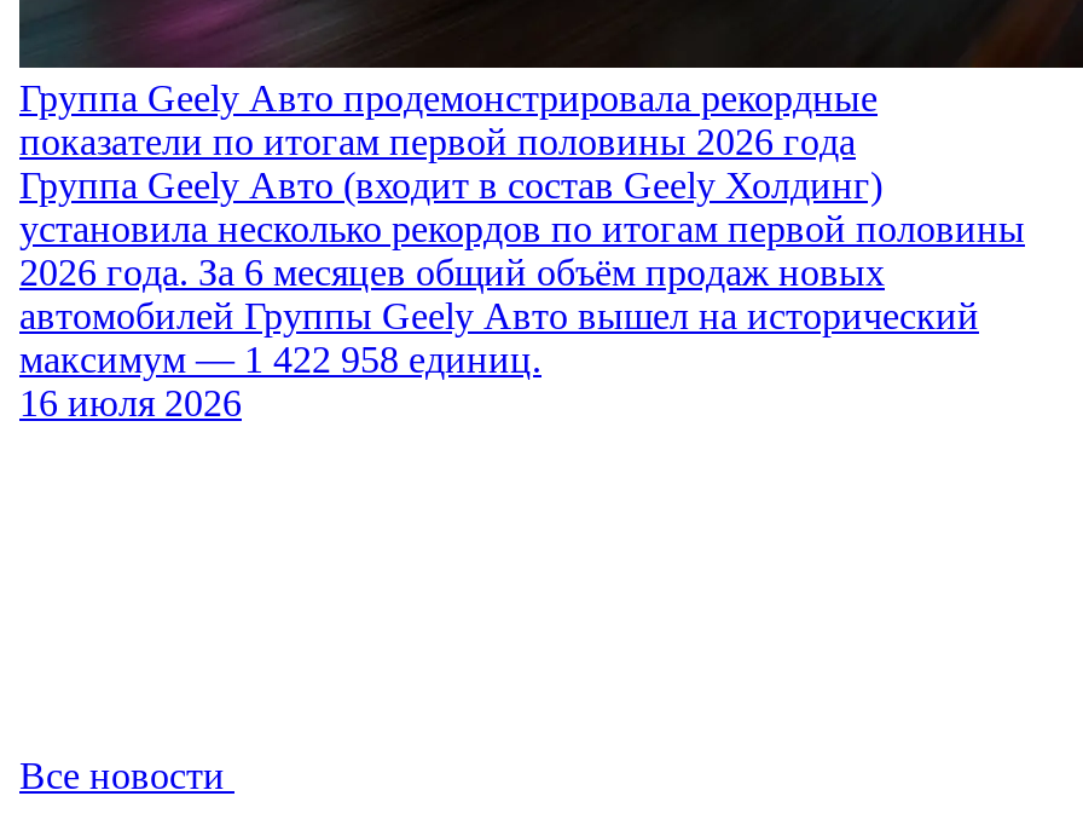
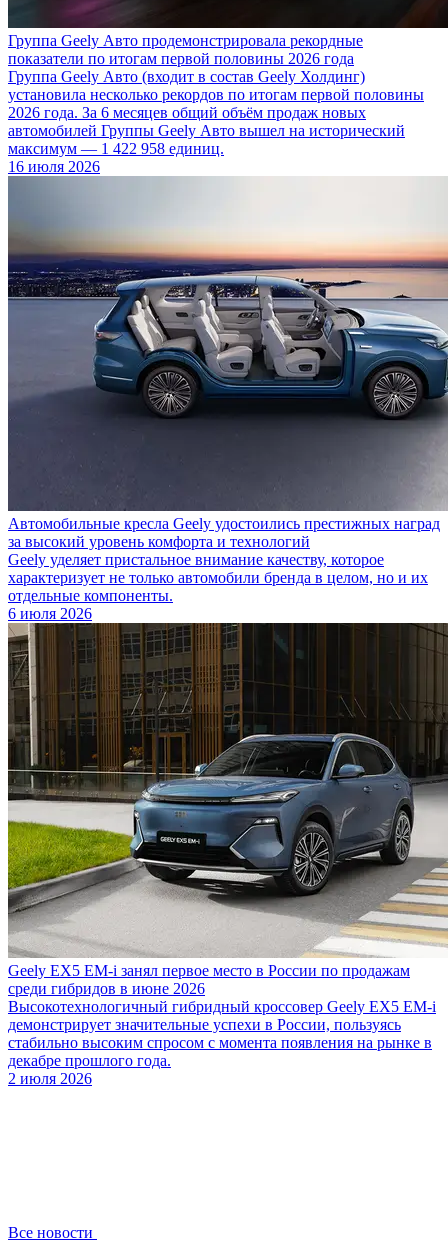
none -> [7,622,445,1087] [image] | Geely EX5 EM-i занял первое место в России по продажам | среди гибридов в июне 2026 | Высокотехнологичный гибридный кроссовер Geely EX5 EM-i | демонстрирует значительные успехи в России, пользуясь | стабильно высоким спросом с момента появления на рынке в | декабре прошлого года. | 2 июля 2026
none -> [8,176,445,622] [image] | Автомобильные кресла Geely удостоились престижных наград | за высокий уровень комфорта и технологий | Geely уделяет пристальное внимание качеству, которое | характеризует не только автомобили бренда в целом, но и их | отдельные компоненты. | 6 июля 2026

